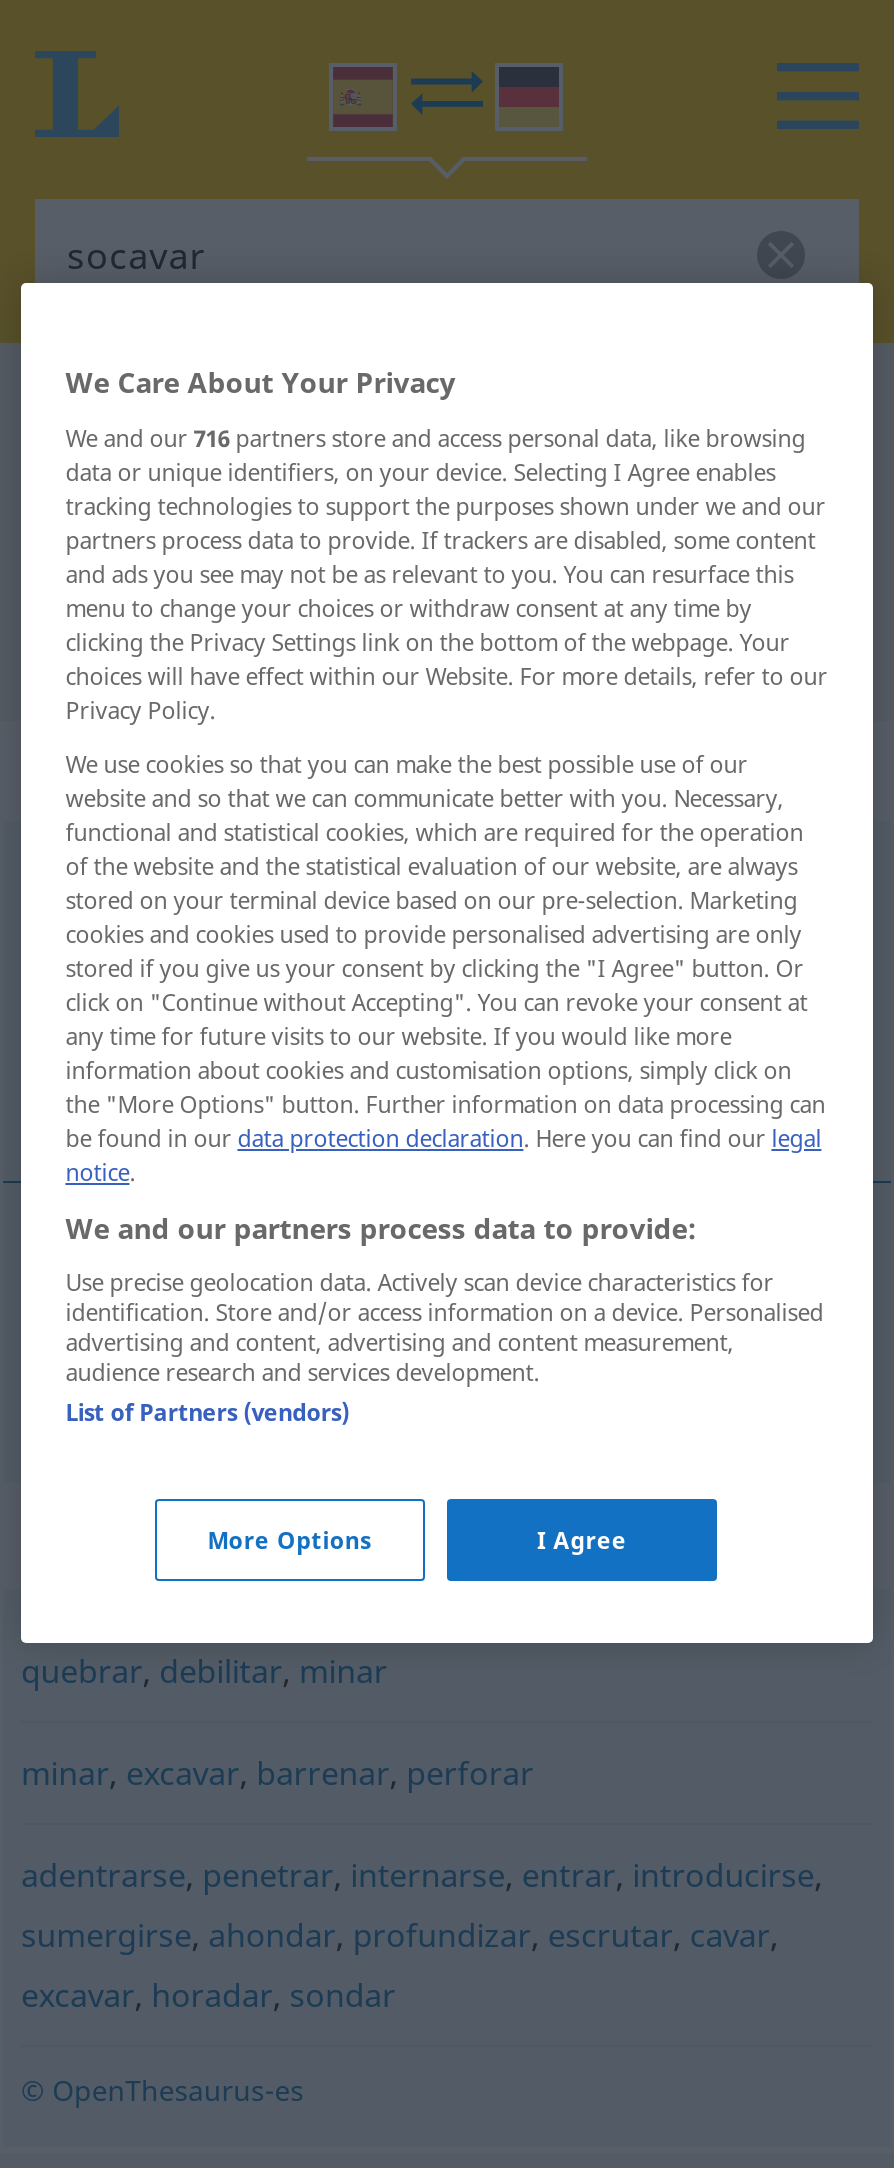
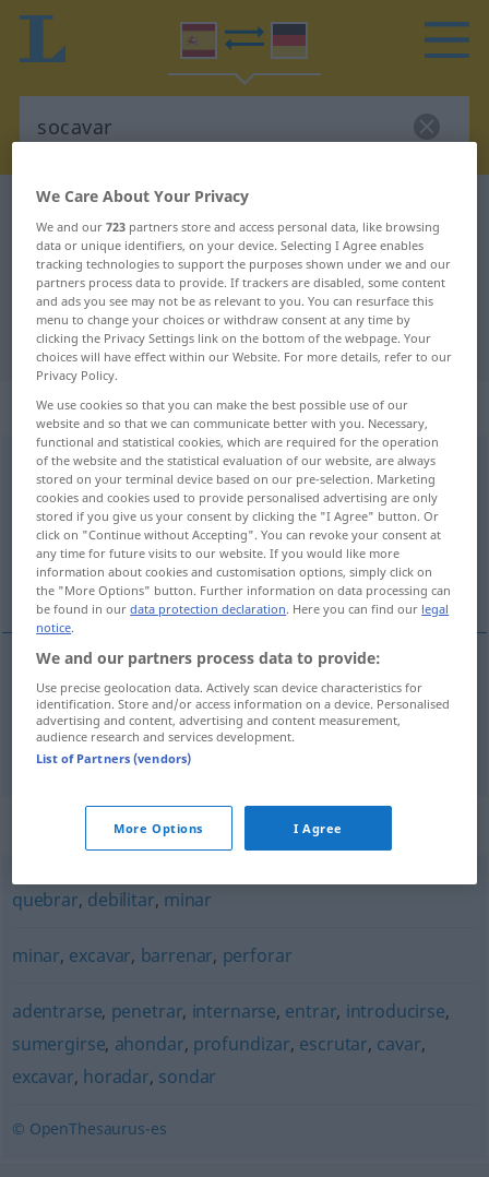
[65,423,805,453] We and our 716 partners store and access personal data, like browsing -> [36,218,440,235] We and our 723 partners store and access personal data, like browsing

